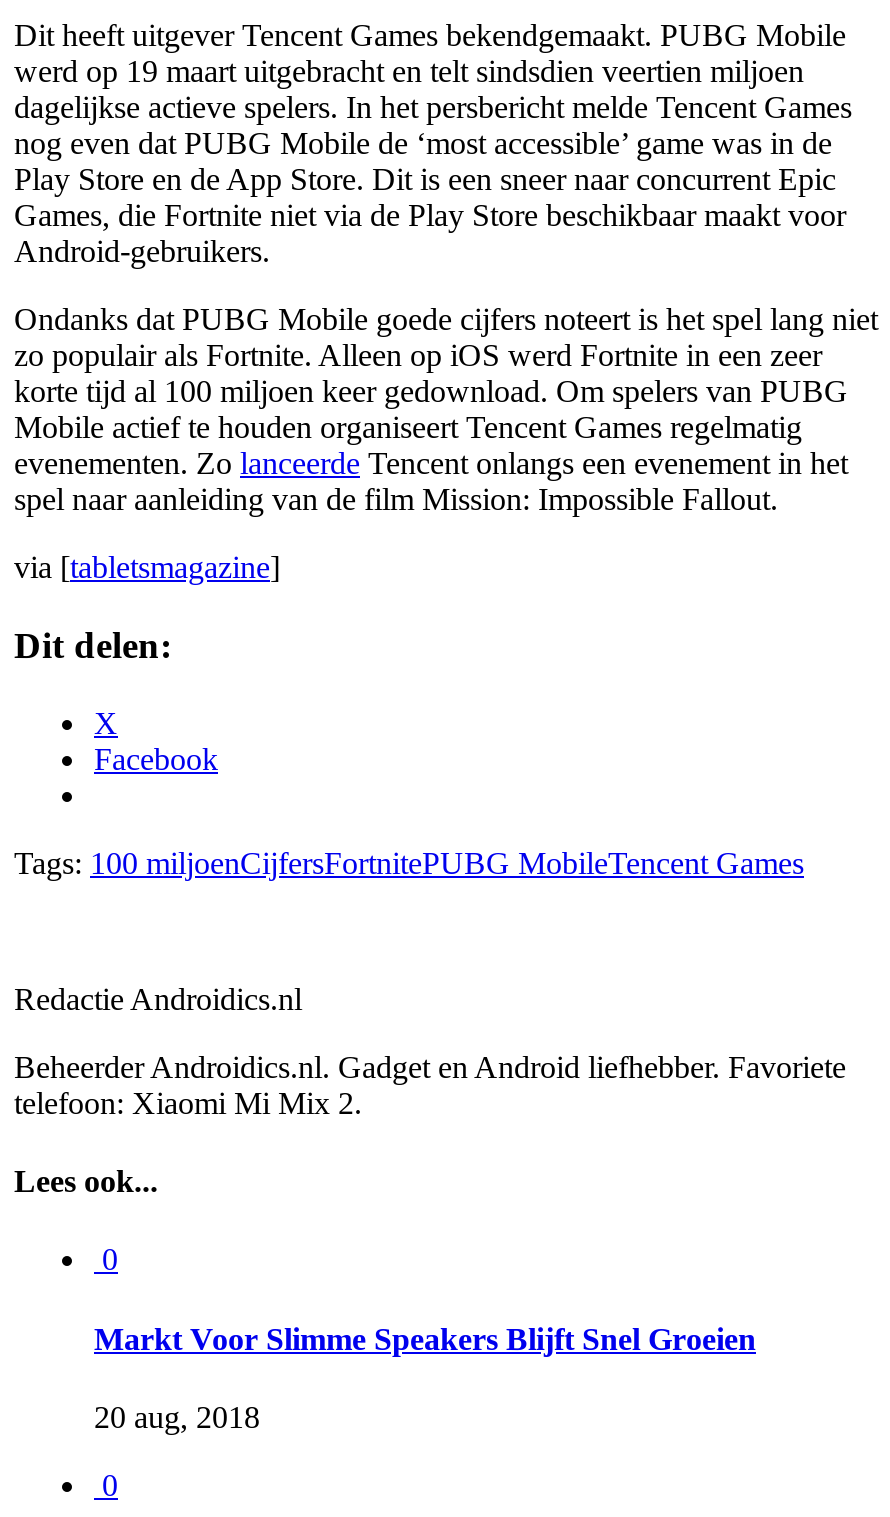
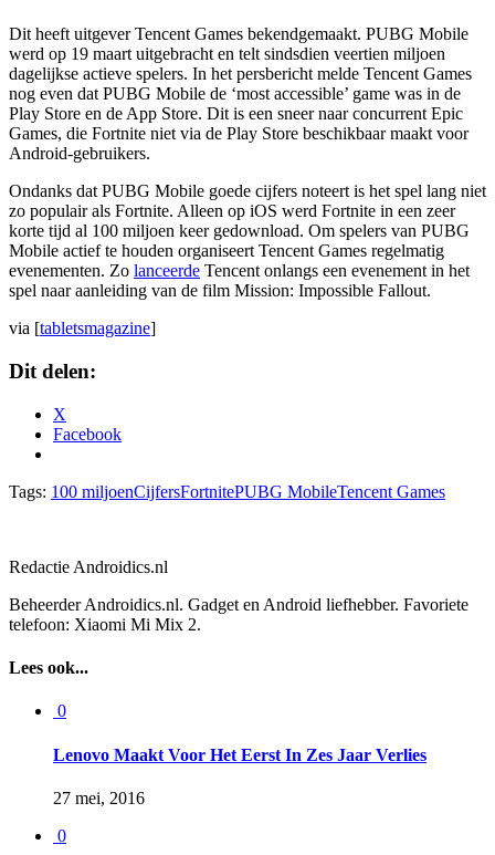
[94,1321,756,1355] Markt Voor Slimme Speakers Blijft Snel Groeien -> [53,745,426,764] Lenovo Maakt Voor Het Eerst In Zes Jaar Verlies
[94,1400,260,1434] 20 aug, 2018 -> [53,789,145,807] 27 mei, 2016

